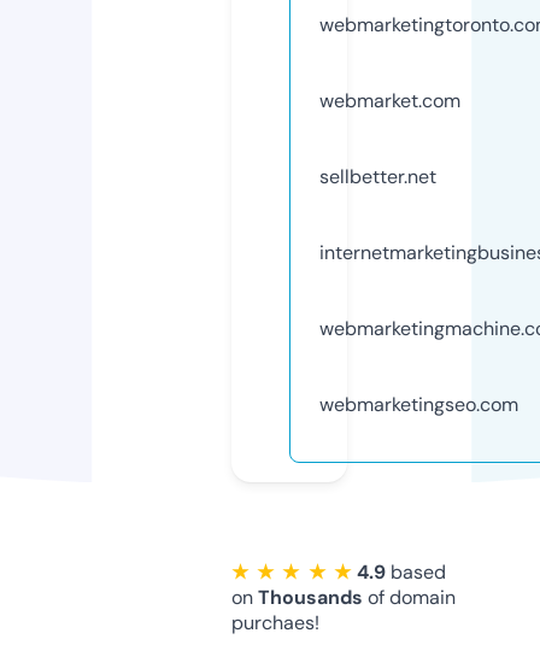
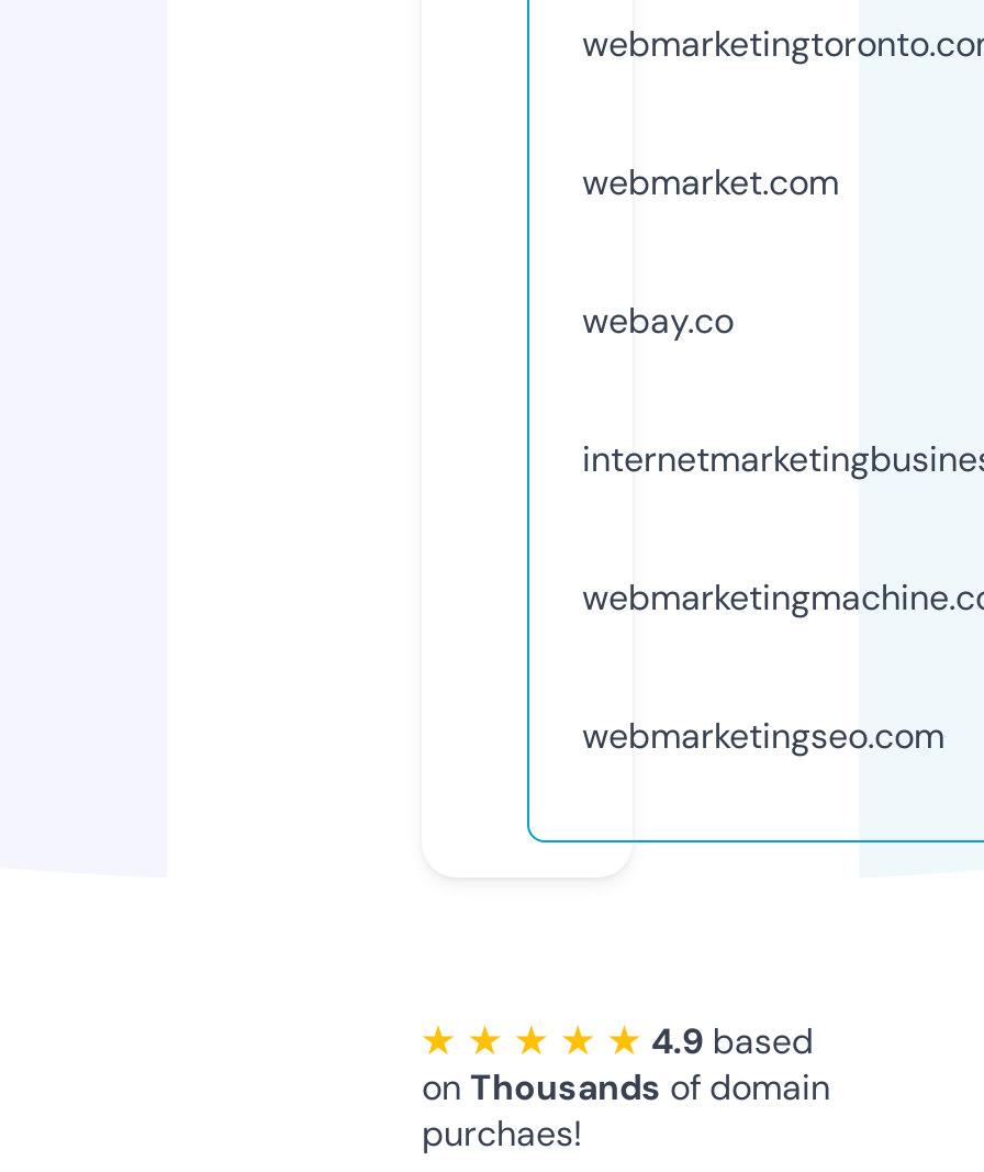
[319,164,436,189] sellbetter.net -> [582,297,734,343] webay.co

